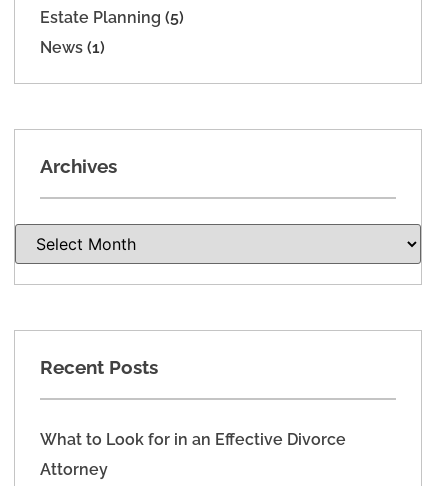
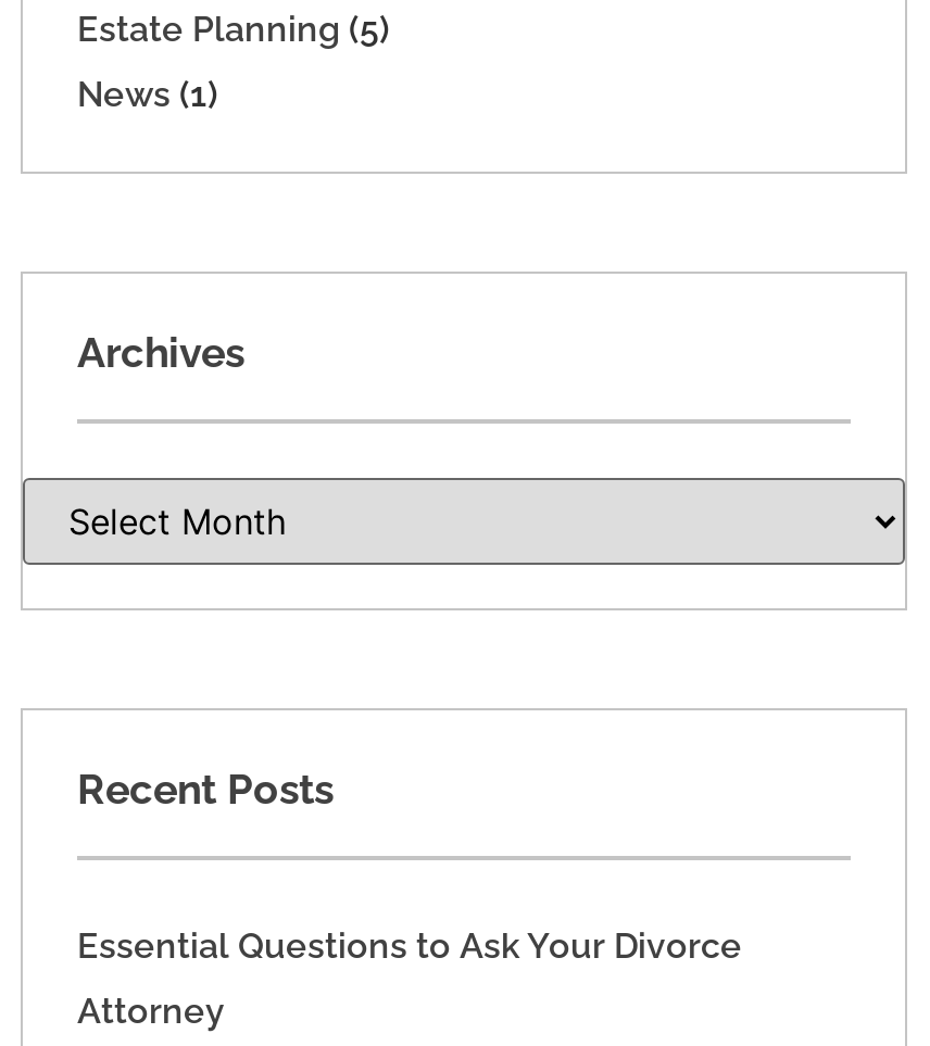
[40,430,346,449] What to Look for in an Effective Divorce -> [77,926,742,967] Essential Questions to Ask Your Divorce

